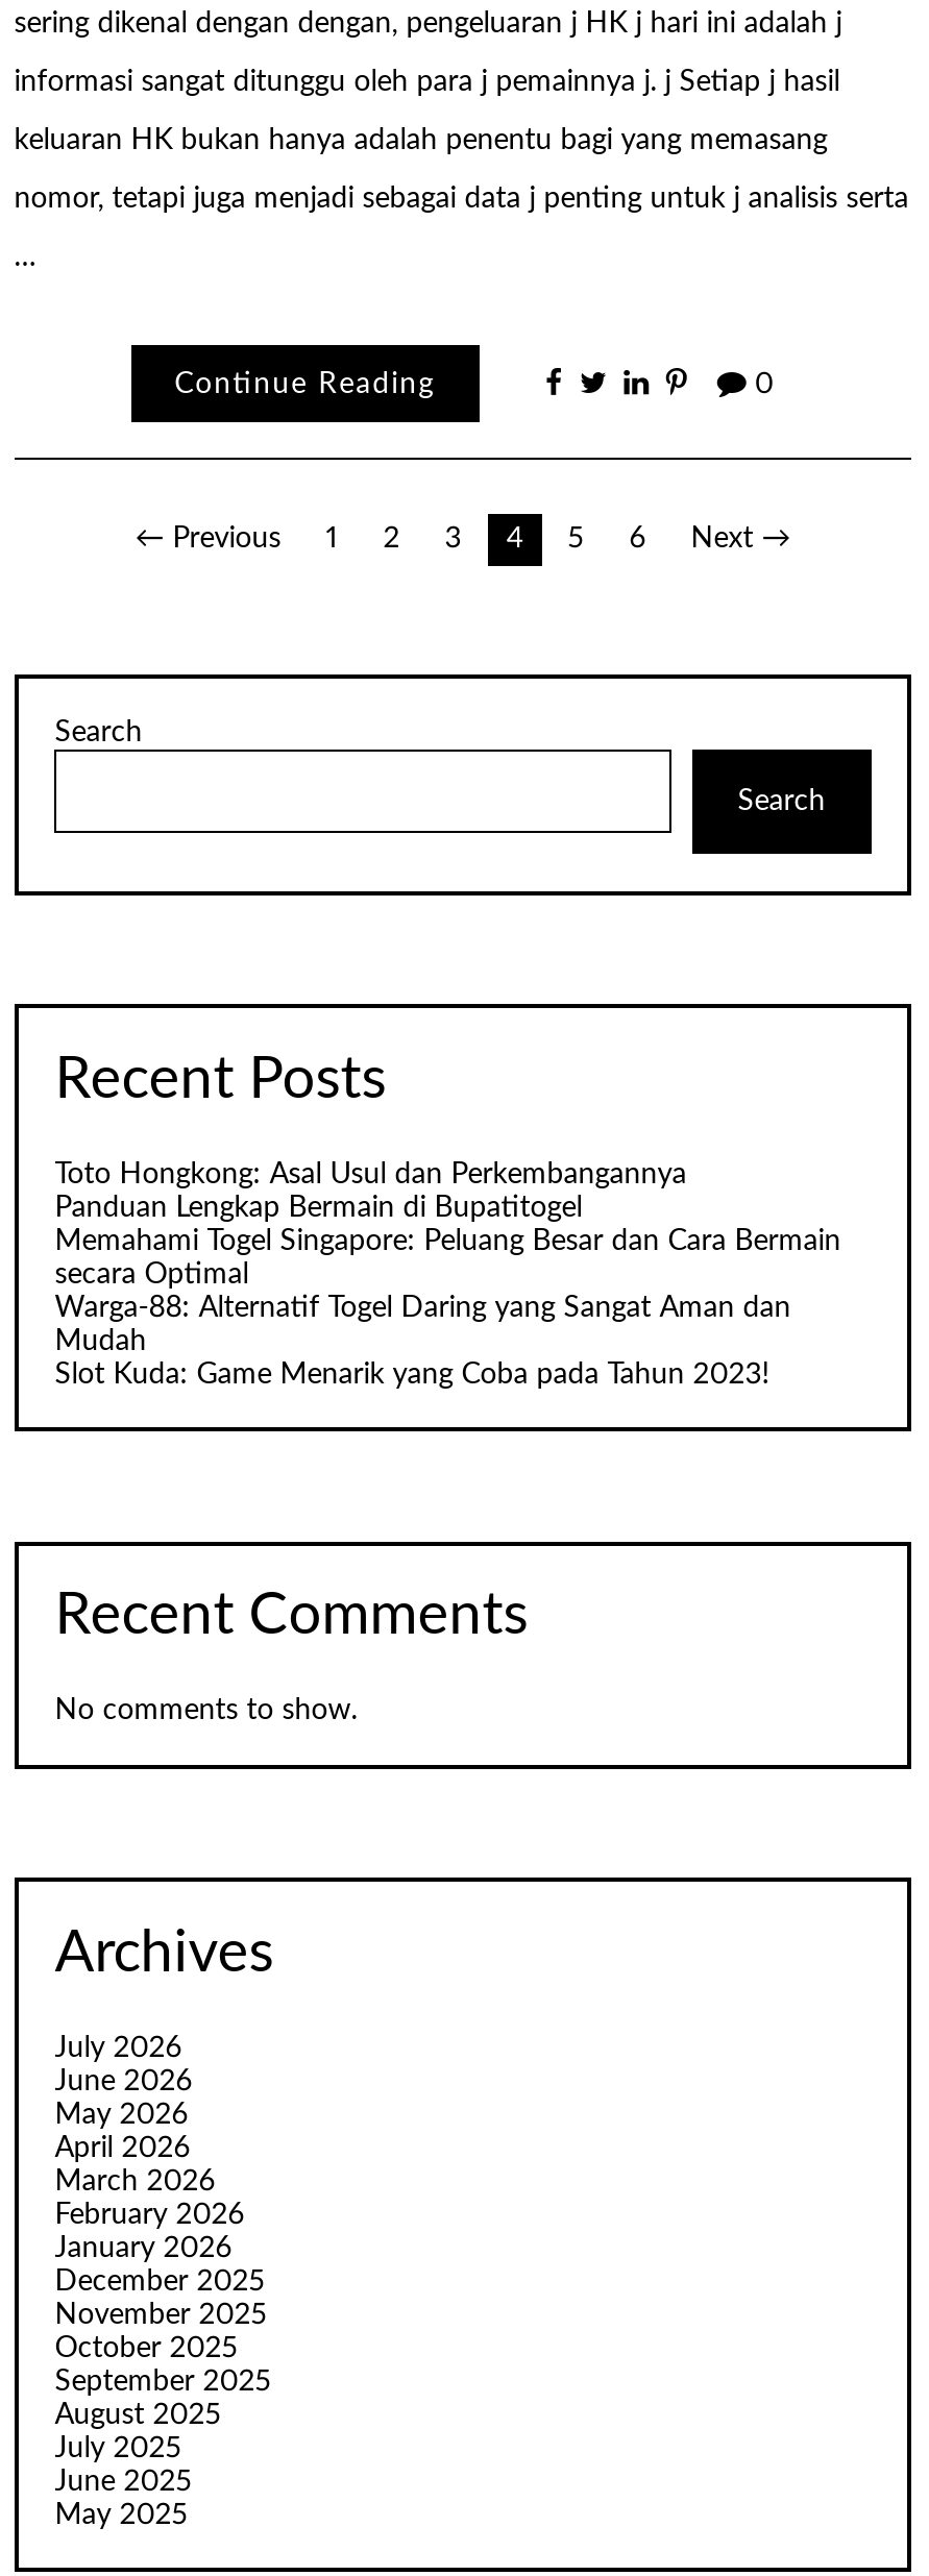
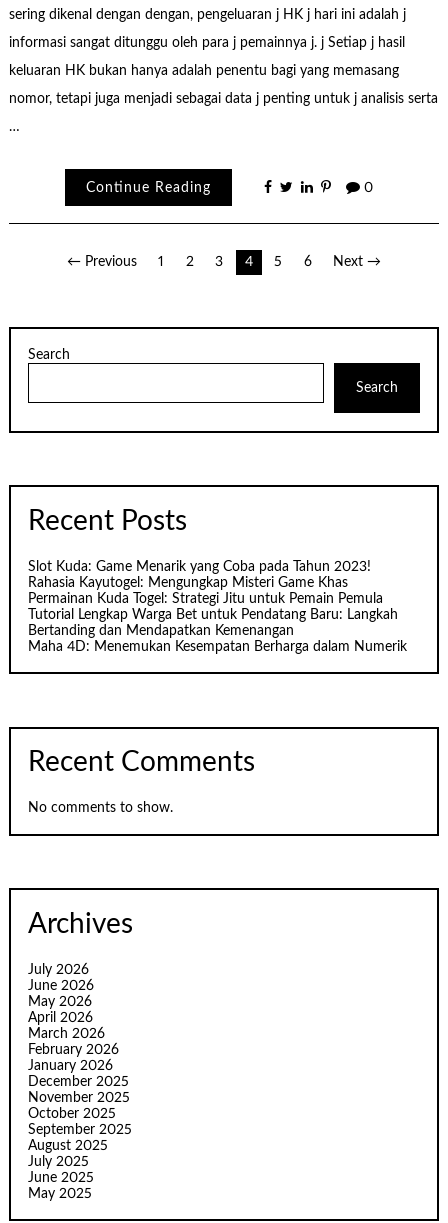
[55,1160,841,1356] Toto Hongkong: Asal Usul dan Perkembangannya | Panduan Lengkap Bermain di Bupatitogel | Memahami Togel Singapore: Peluang Besar dan Cara Bermain | secara Optimal | Warga-88: Alternatif Togel Daring yang Sangat Aman dan | Mudah -> none
moved [55,1360,770,1389] -> [28,560,371,574]: Slot Kuda: Game Menarik yang Coba pada Tahun 2023!
none -> [28,576,407,654] Rahasia Kayutogel: Mengungkap Misteri Game Khas | Permainan Kuda Togel: Strategi Jitu untuk Pemain Pemula | Tutorial Lengkap Warga Bet untuk Pendatang Baru: Langkah | Bertanding dan Mendapatkan Kemenangan | Maha 4D: Menemukan Kesempatan Berharga dalam Numerik

